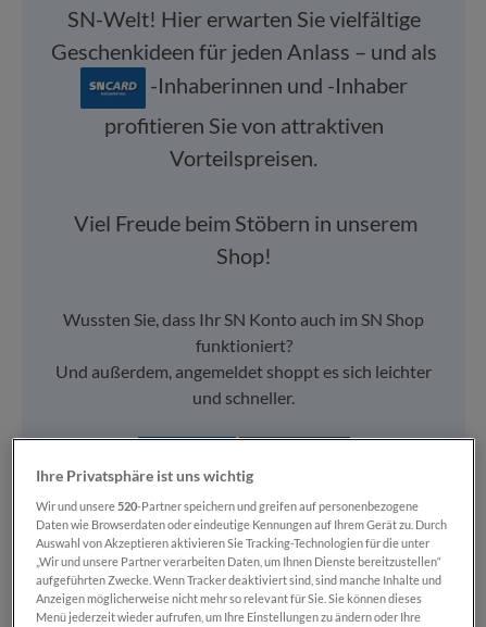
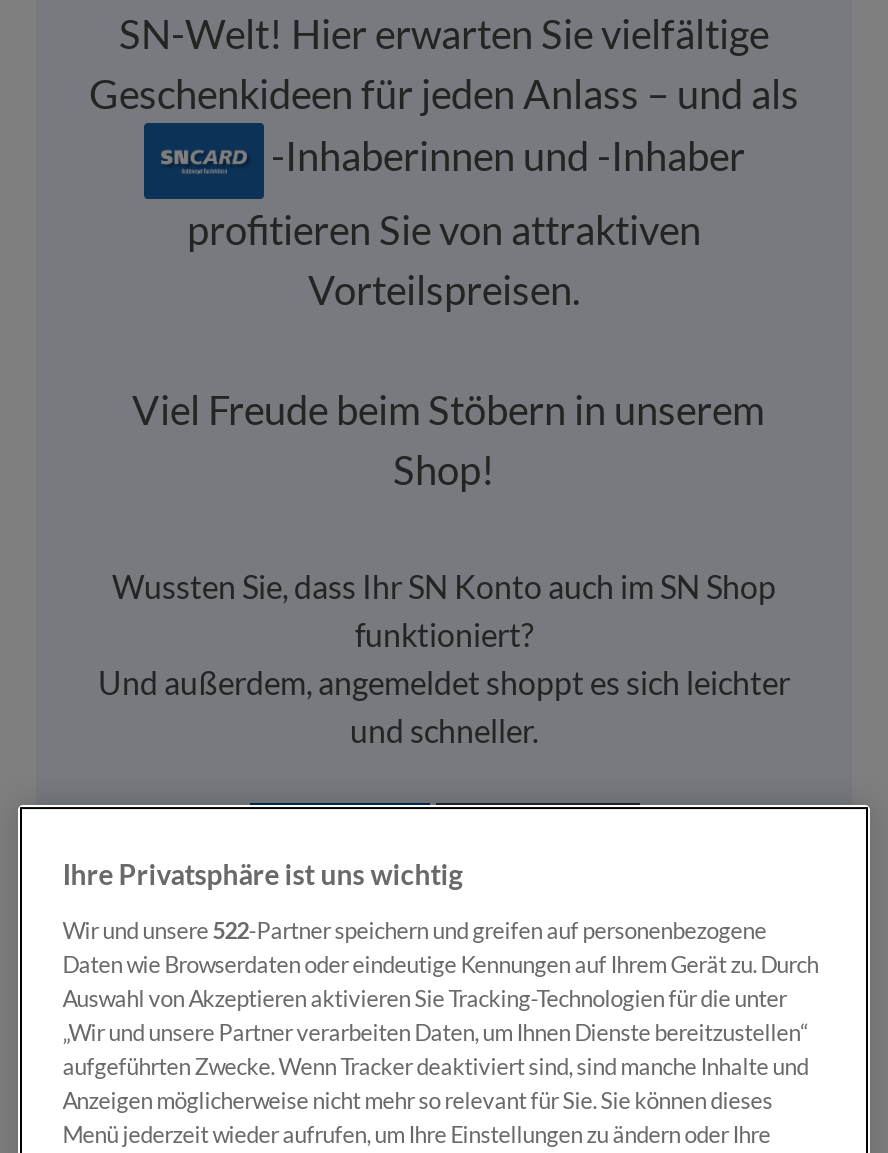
[36,499,419,513] Wir und unsere 520-Partner speichern und greifen auf personenbezogene -> [62,918,766,944] Wir und unsere 522-Partner speichern und greifen auf personenbezogene

